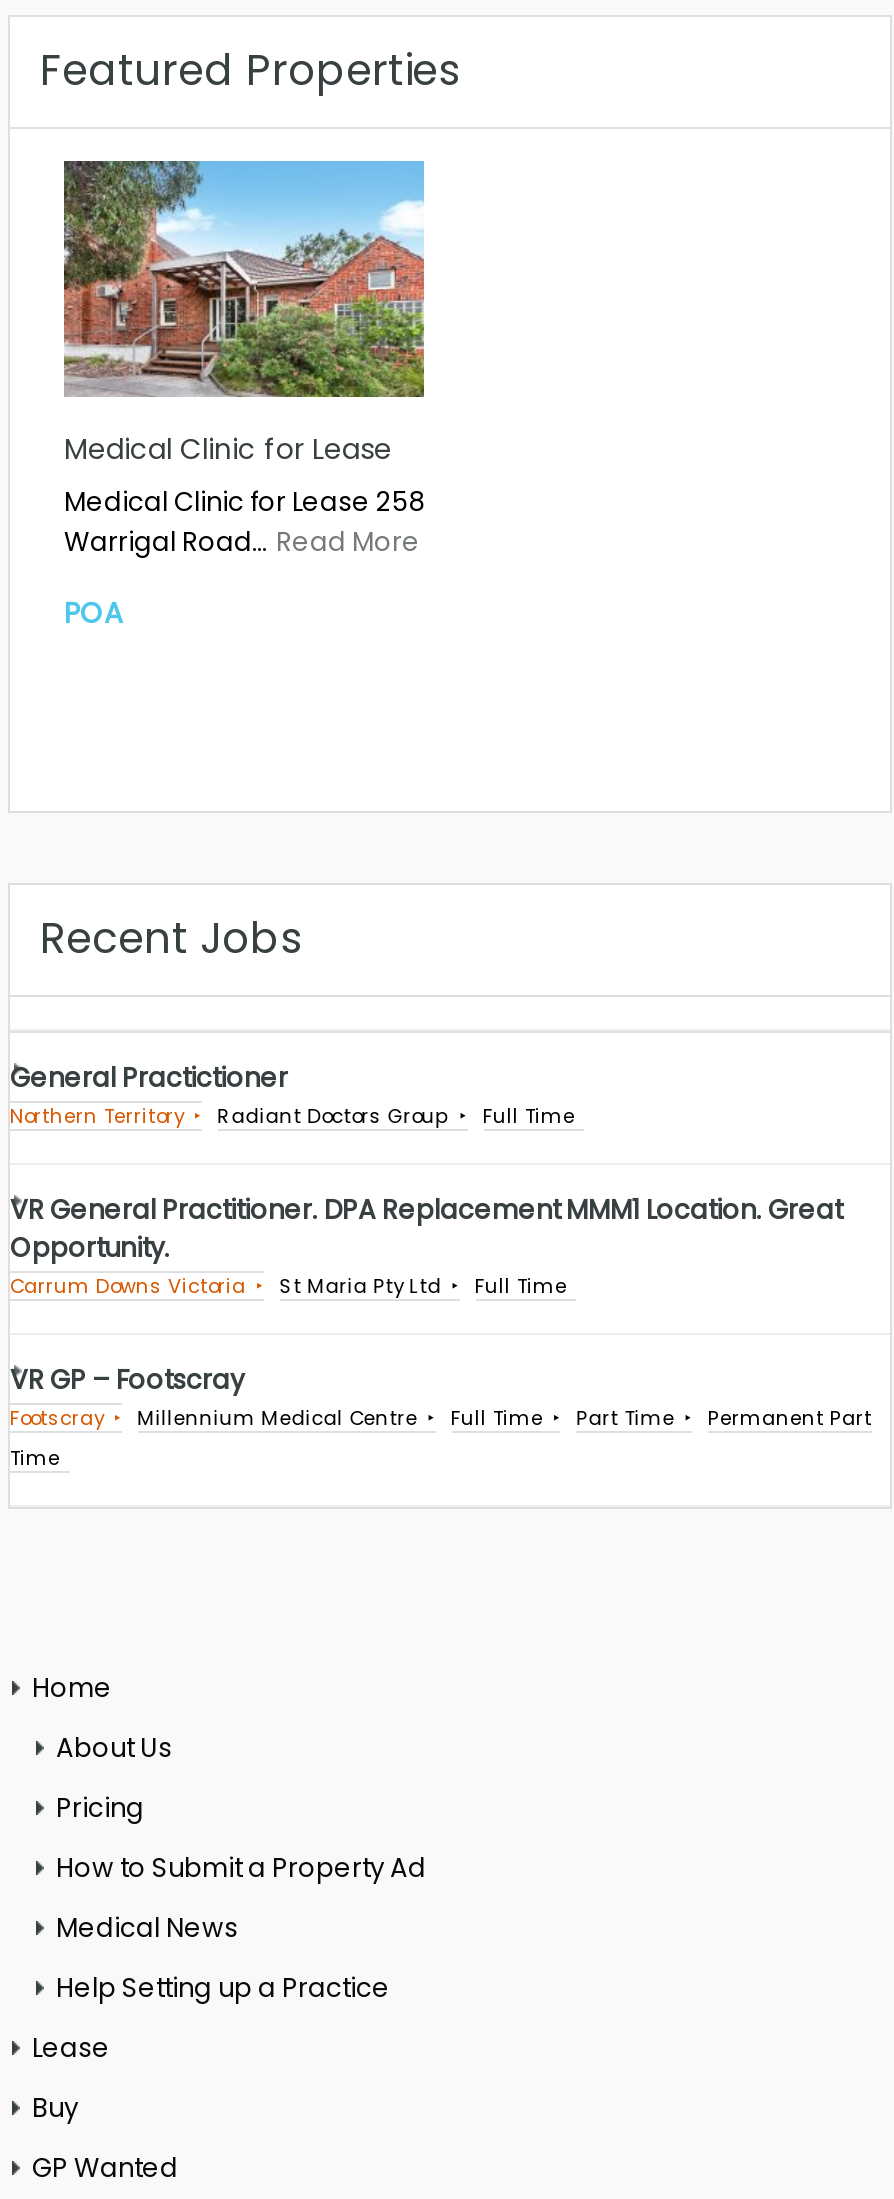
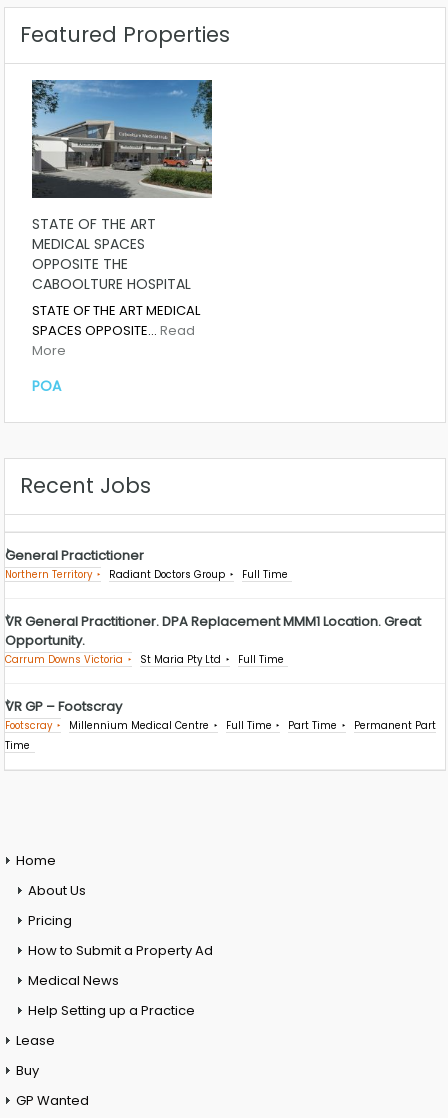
[64,159,426,561] [image] | Medical Clinic for Lease | Medical Clinic for Lease 258 | Warrigal Road… Read More -> [31,79,213,360] [image] | STATE OF THE ART | MEDICAL SPACES | OPPOSITE THE | CABOOLTURE HOSPITAL | STATE OF THE ART MEDICAL | SPACES OPPOSITE… Read | More
moved [64,593,122,633] -> [32,376,61,396]: POA

